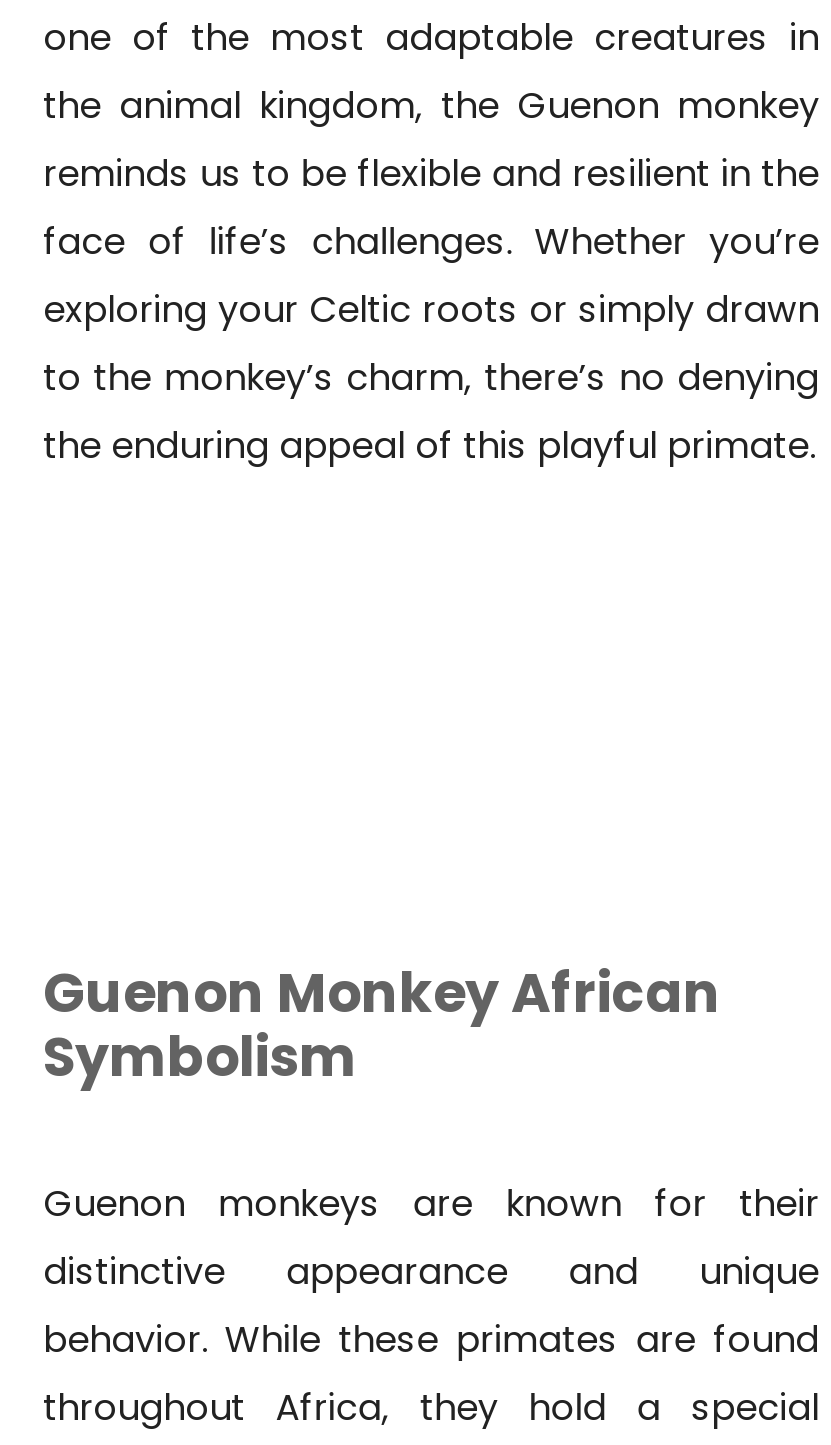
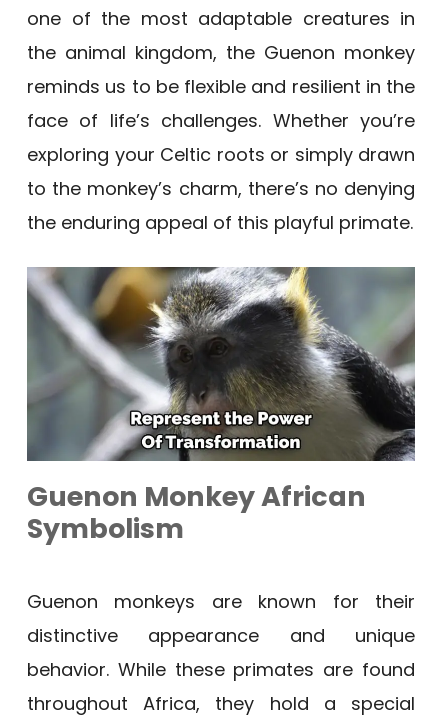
none -> [26,266,416,462] [image]

